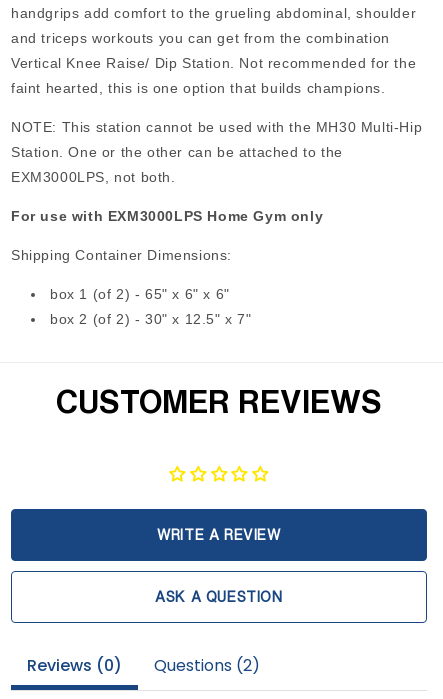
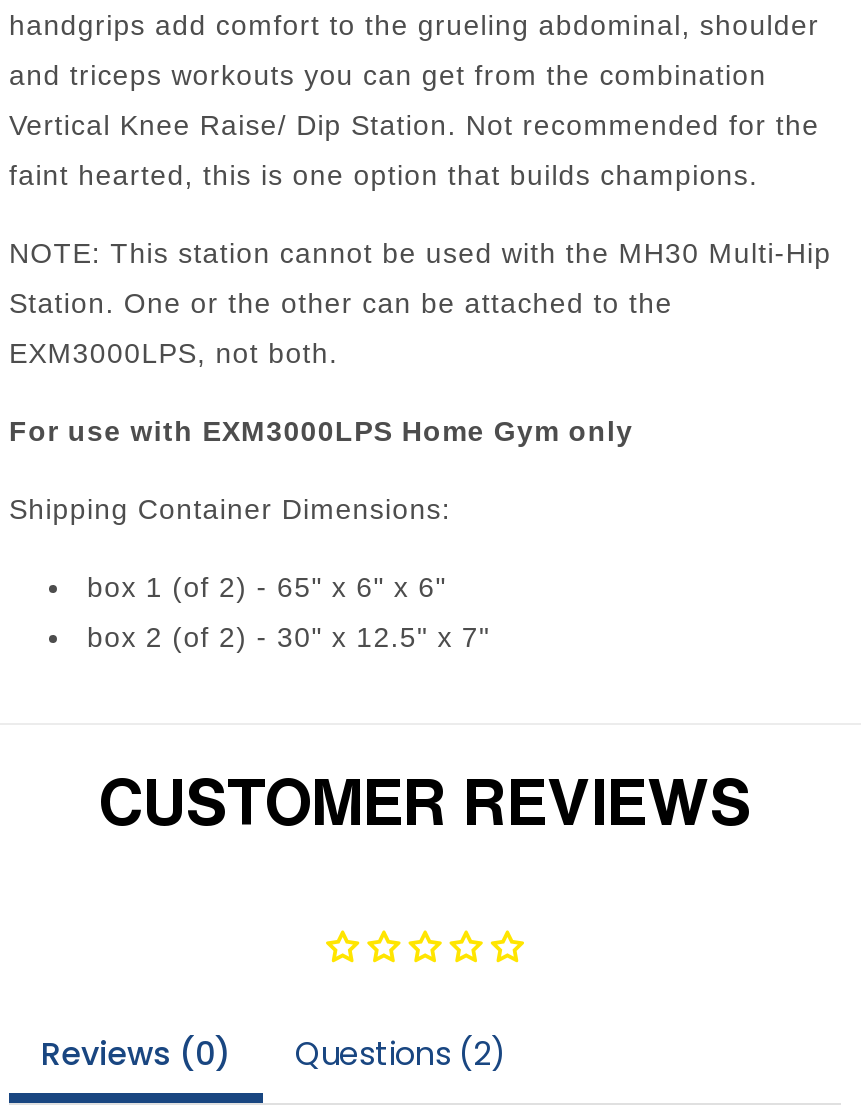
[155,524,283,607] WRITE A REVIEW | ASK A QUESTION -> none

